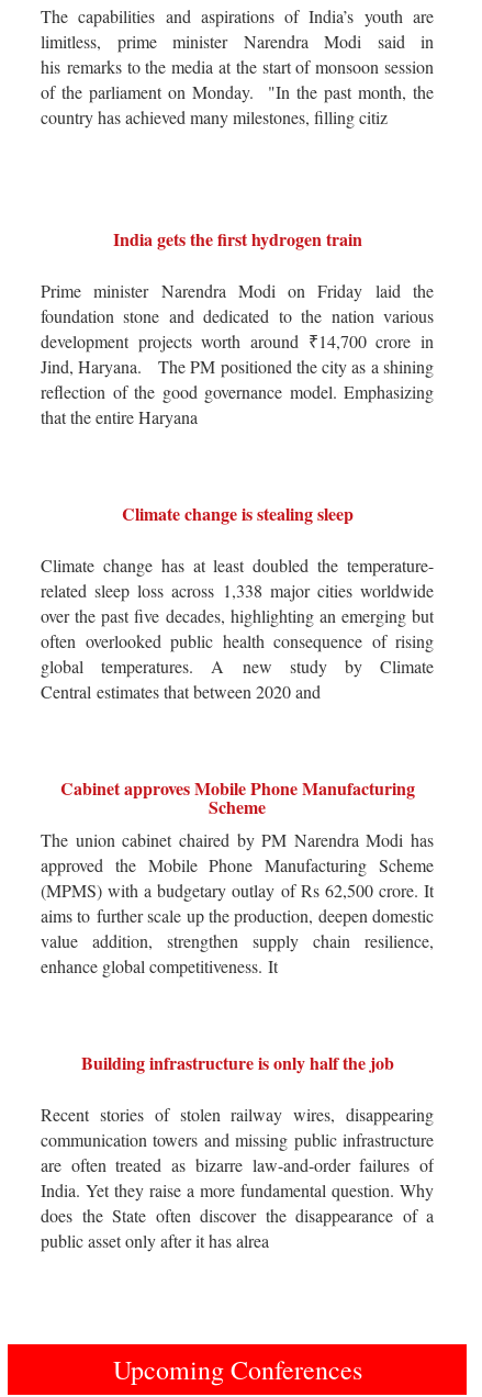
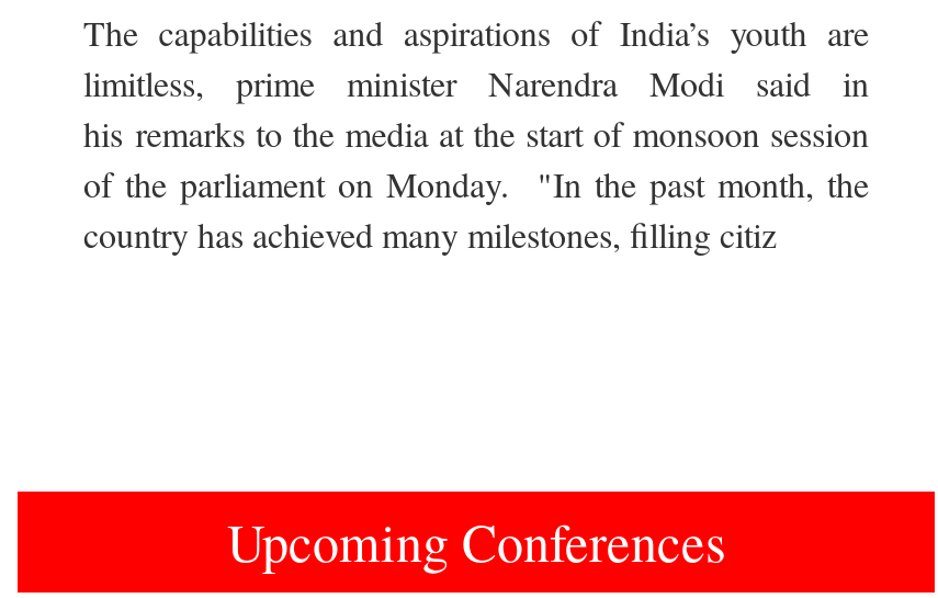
[41,226,434,428] India gets the first hydrogen train | Prime minister Narendra Modi on Friday laid the | foundation stone and dedicated to the nation various | development projects worth around ₹14,700 crore in | Jind, Haryana. The PM positioned the city as a shining | reflection of the good governance model. Emphasizing | that the entire Haryana -> none
[41,500,434,702] Climate change is stealing sleep | Climate change has at least doubled the temperature- | related sleep loss across 1,338 major cities worldwide | over the past five decades, highlighting an emerging but | often overlooked public health consequence of rising | global temperatures. A new study by Climate | Central estimates that between 2020 and -> none
[41,775,434,977] Cabinet approves Mobile Phone Manufacturing | Scheme | The union cabinet chaired by PM Narendra Modi has | approved the Mobile Phone Manufacturing Scheme | (MPMS) with a budgetary outlay of Rs 62,500 crore. It | aims to further scale up the production, deepen domestic | value addition, strengthen supply chain resilience, | enhance global competitiveness. It -> none
[41,1050,434,1252] Building infrastructure is only half the job | Recent stories of stolen railway wires, disappearing | communication towers and missing public infrastructure | are often treated as bizarre law-and-order failures of | India. Yet they raise a more fundamental question. Why | does the State often discover the disappearance of a | public asset only after it has alrea -> none

